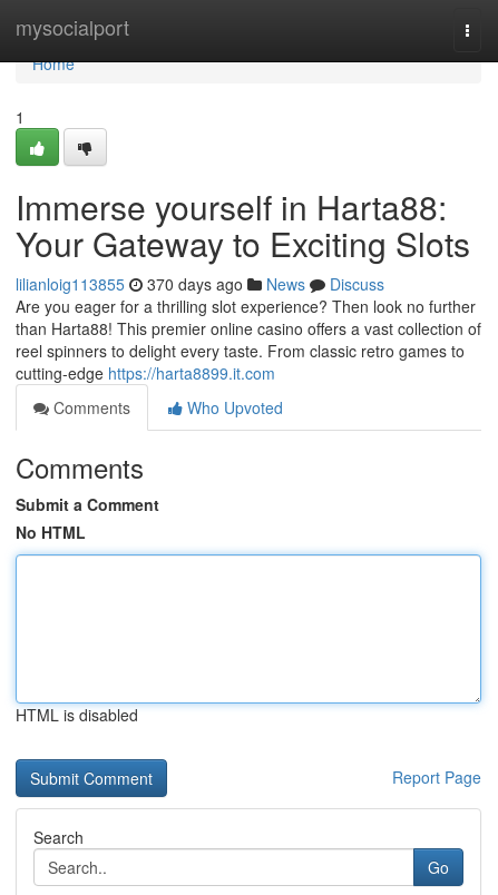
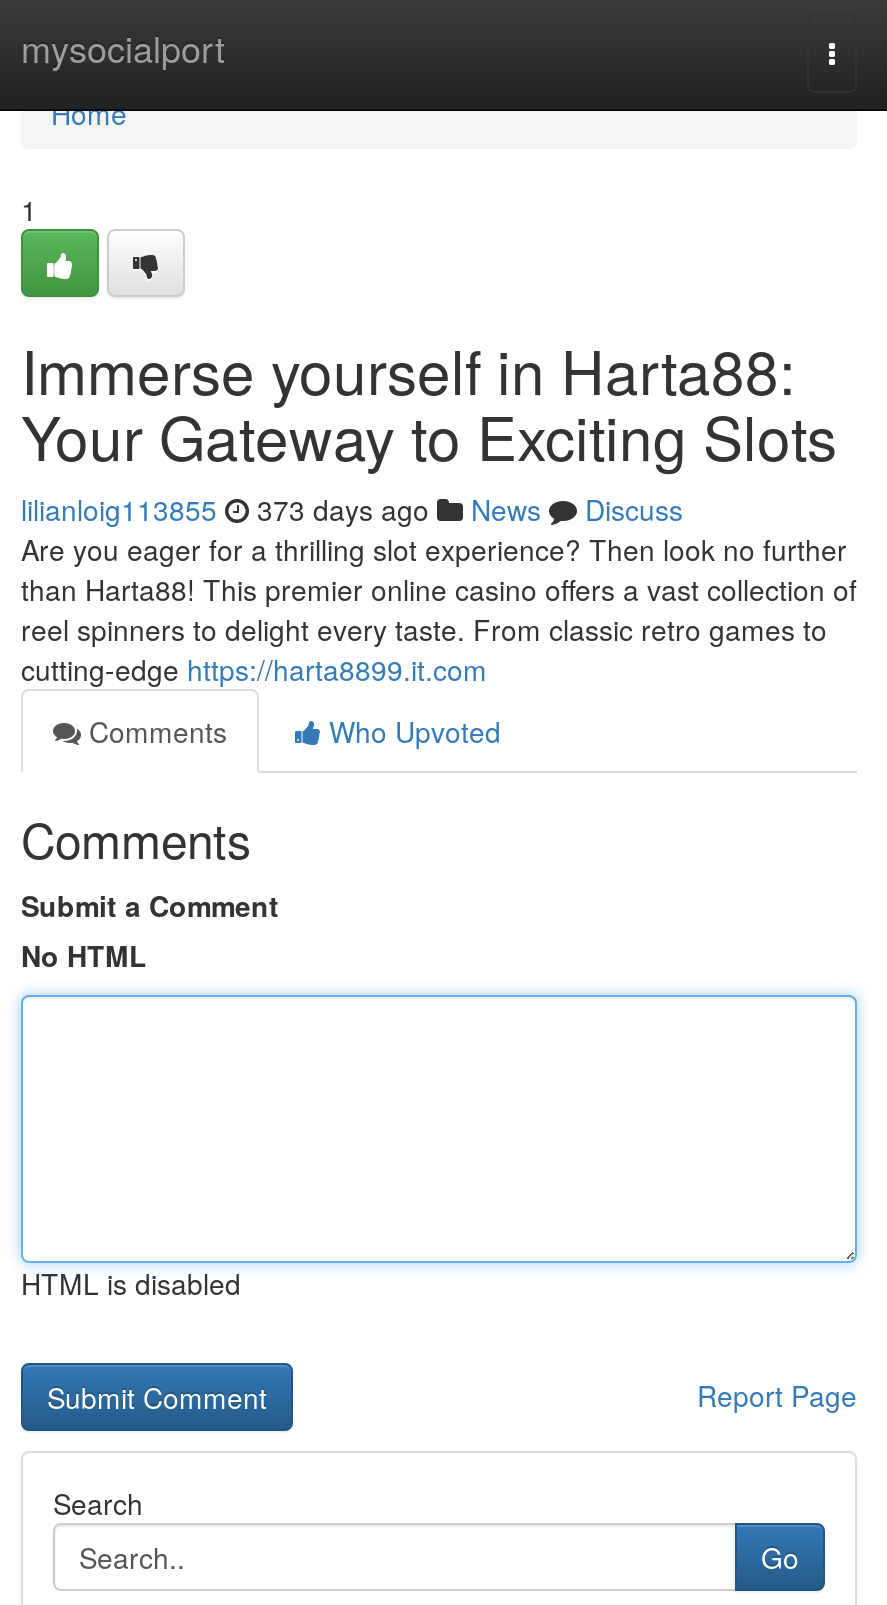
[16,273,384,295] lilianloig113855 370 days ago News Discuss -> [21,489,683,529] lilianloig113855 373 days ago News Discuss

